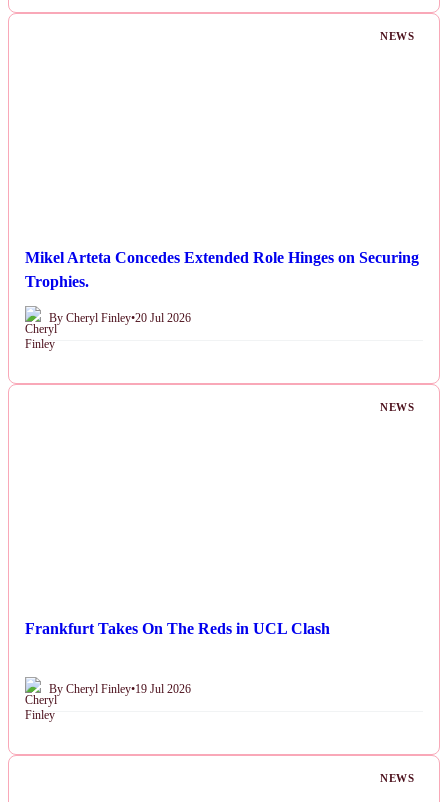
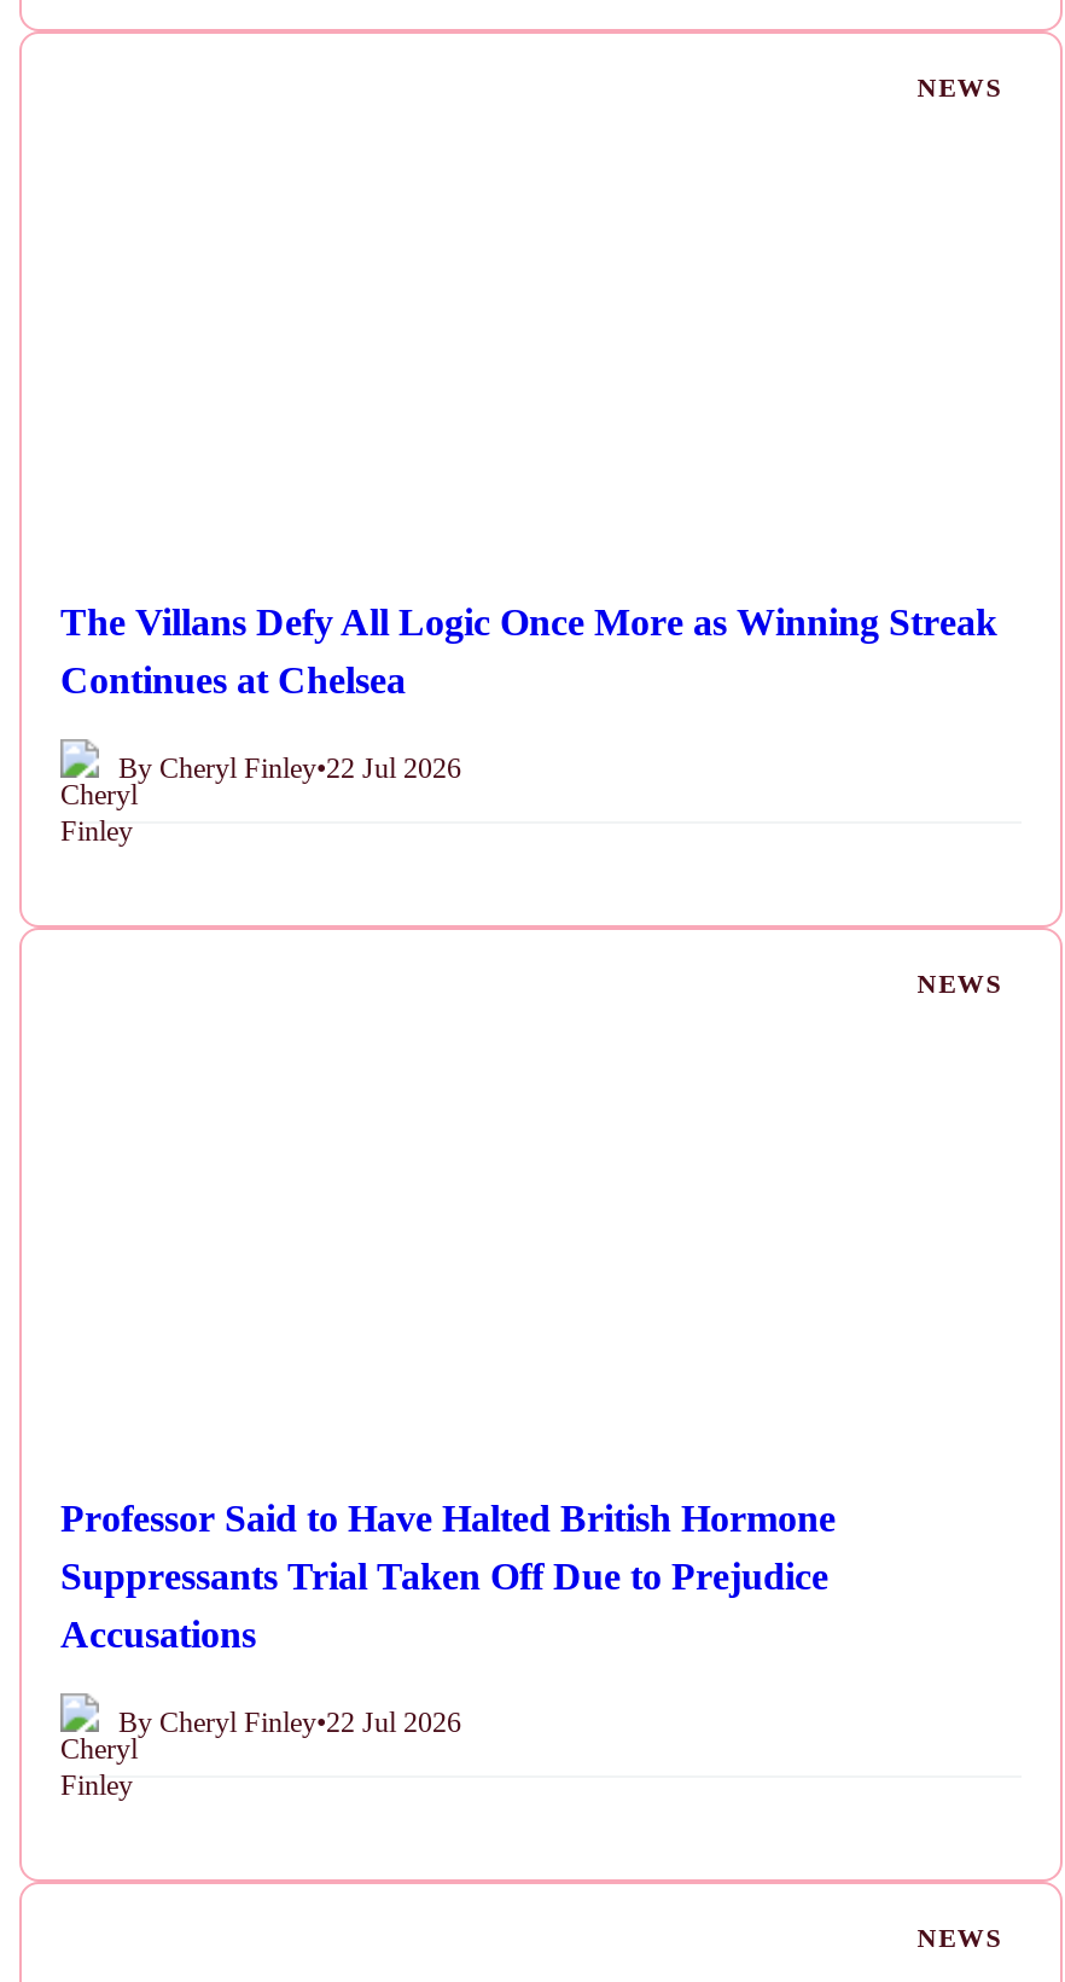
[25,249,419,290] Mikel Arteta Concedes Extended Role Hinges on Securing | Trophies. -> [60,602,997,701] The Villans Defy All Logic Once More as Winning Streak | Continues at Chelsea
[49,311,191,325] By Cheryl Finley•20 Jul 2026 -> [118,751,461,784] By Cheryl Finley•22 Jul 2026
[25,620,330,637] Frankfurt Takes On The Reds in UCL Clash -> [60,1498,836,1655] Professor Said to Have Halted British Hormone | Suppressants Trial Taken Off Due to Prejudice | Accusations
[49,682,191,696] By Cheryl Finley•19 Jul 2026 -> [118,1705,461,1739] By Cheryl Finley•22 Jul 2026

